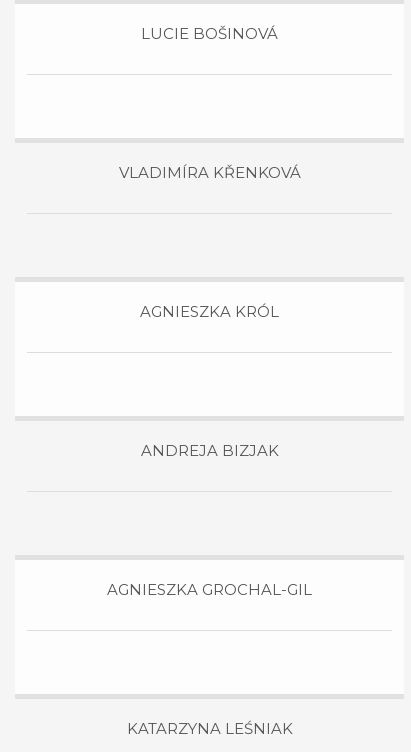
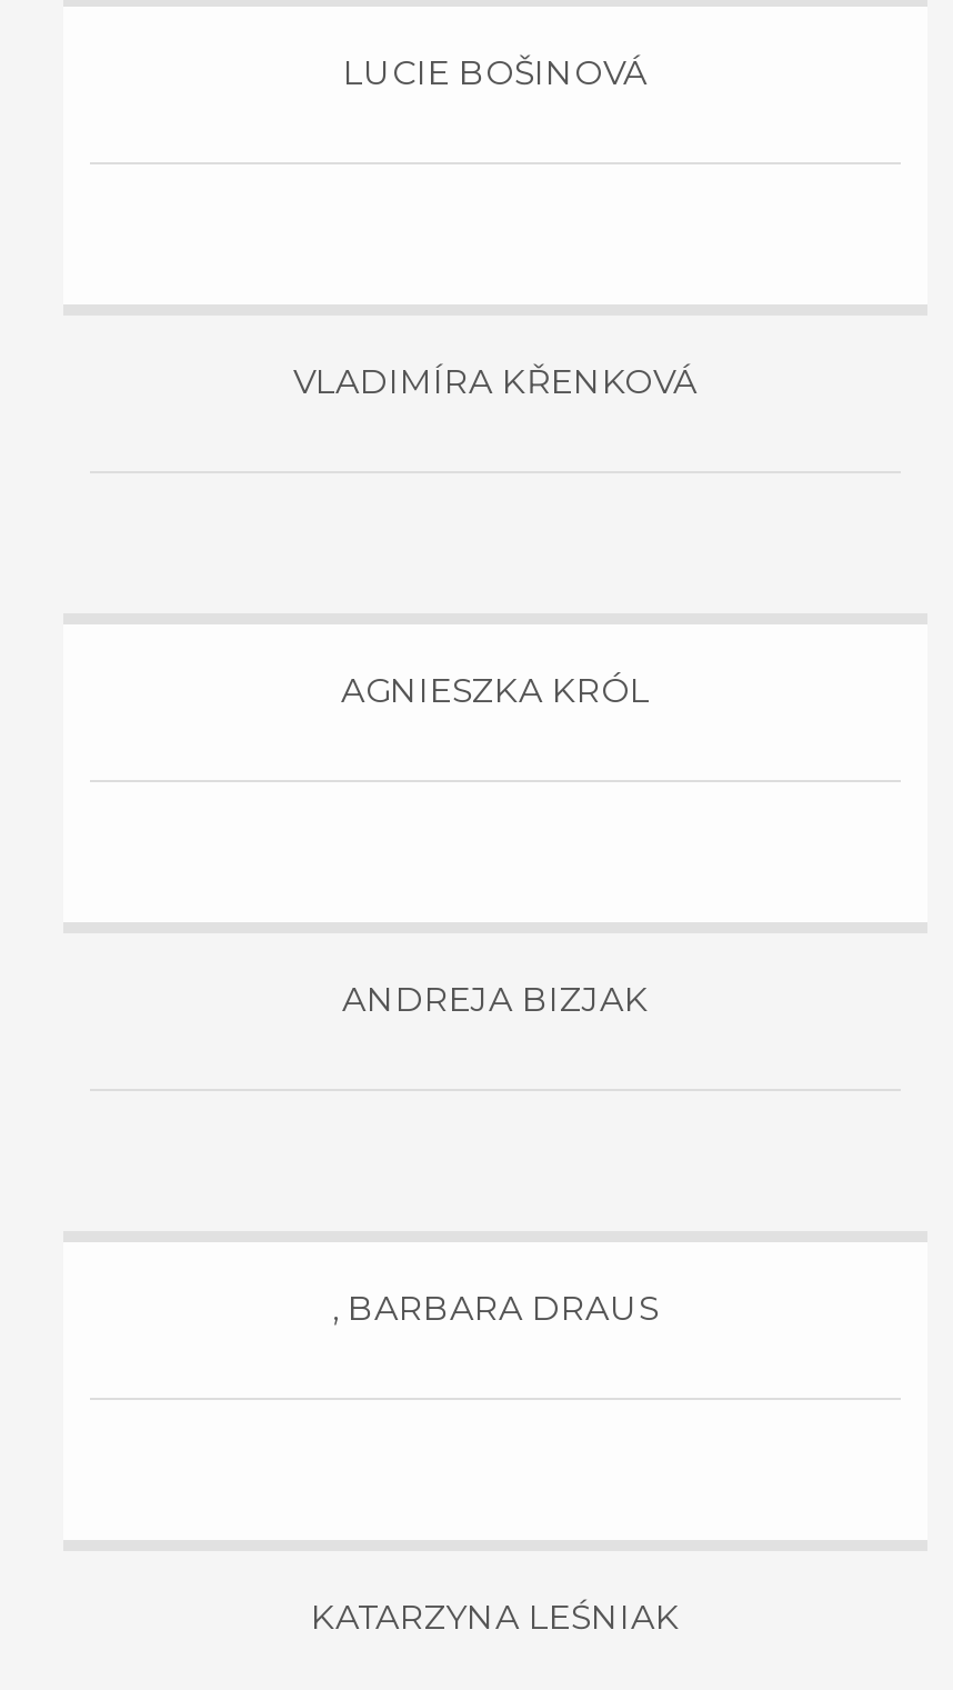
[107,580,312,599] AGNIESZKA GROCHAL-GIL -> [332,1286,659,1329] , BARBARA DRAUS

